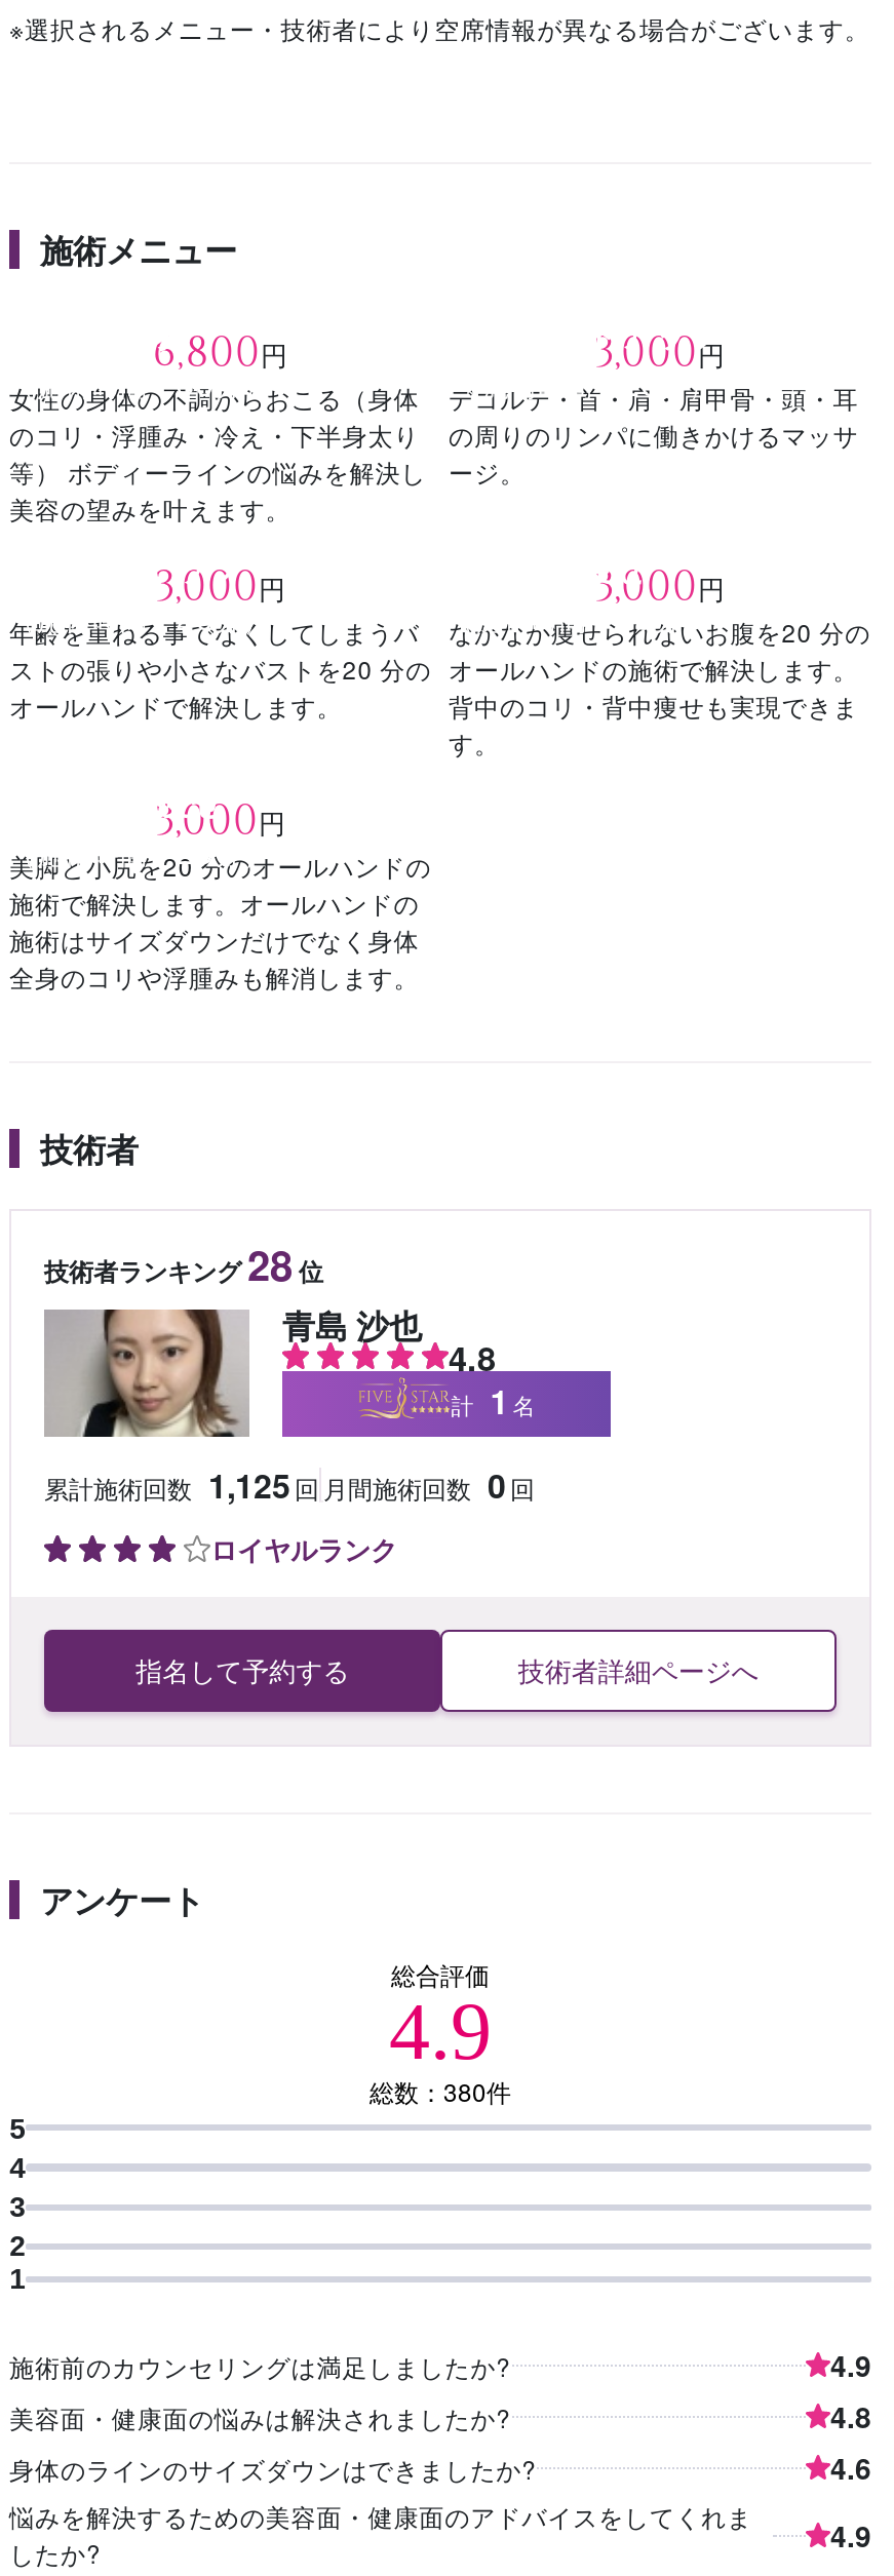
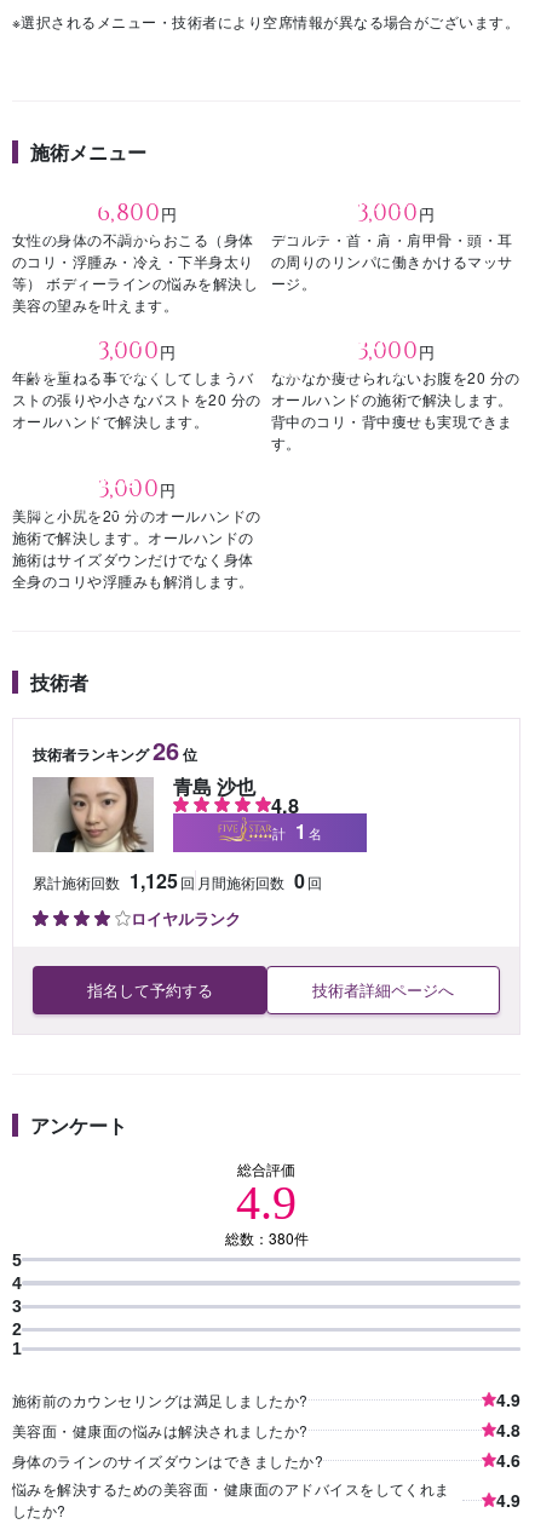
[44,1234,323,1293] 技術者ランキング28位 -> [33,732,197,768] 技術者ランキング26位

